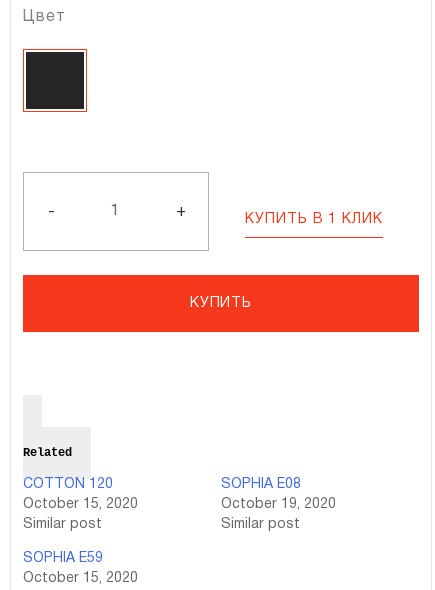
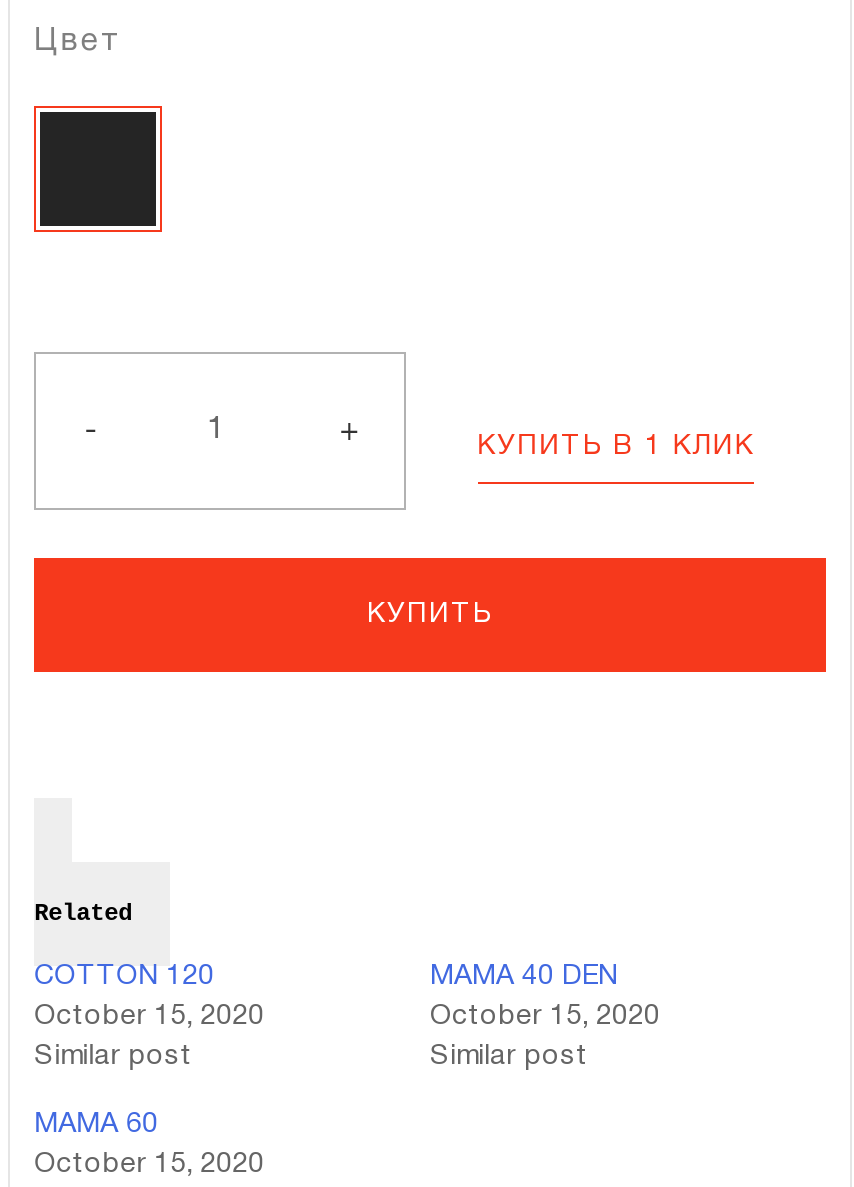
[221,478,301,491] SOPHIA E08 -> [430,964,618,990] MAMA 40 DEN
[221,498,336,511] October 19, 2020 -> [430,1004,660,1030] October 15, 2020
[23,552,103,565] SOPHIA E59 -> [34,1112,158,1138] MAMA 60

